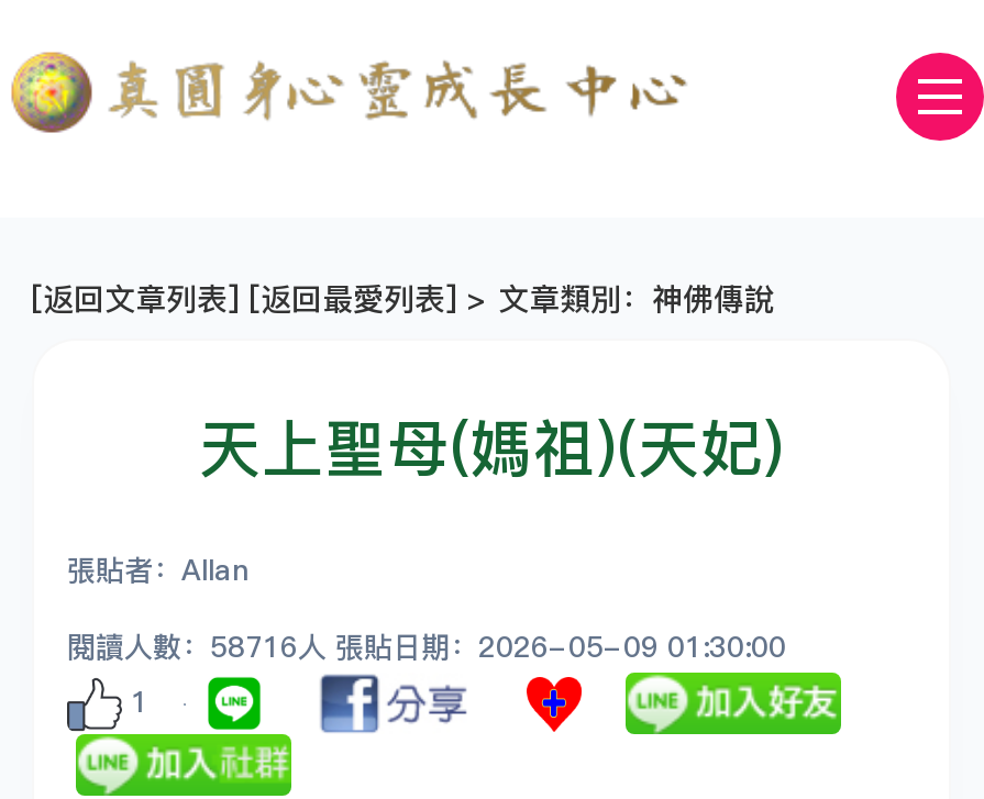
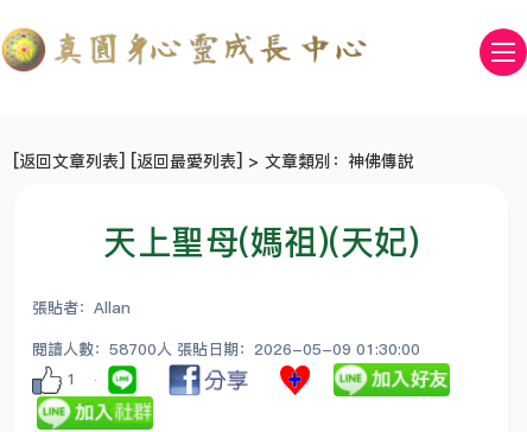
[67,626,786,666] 閱讀人數：58716人 張貼日期：2026-05-09 01:30:00 -> [32,338,420,360] 閱讀人數：58700人 張貼日期：2026-05-09 01:30:00

